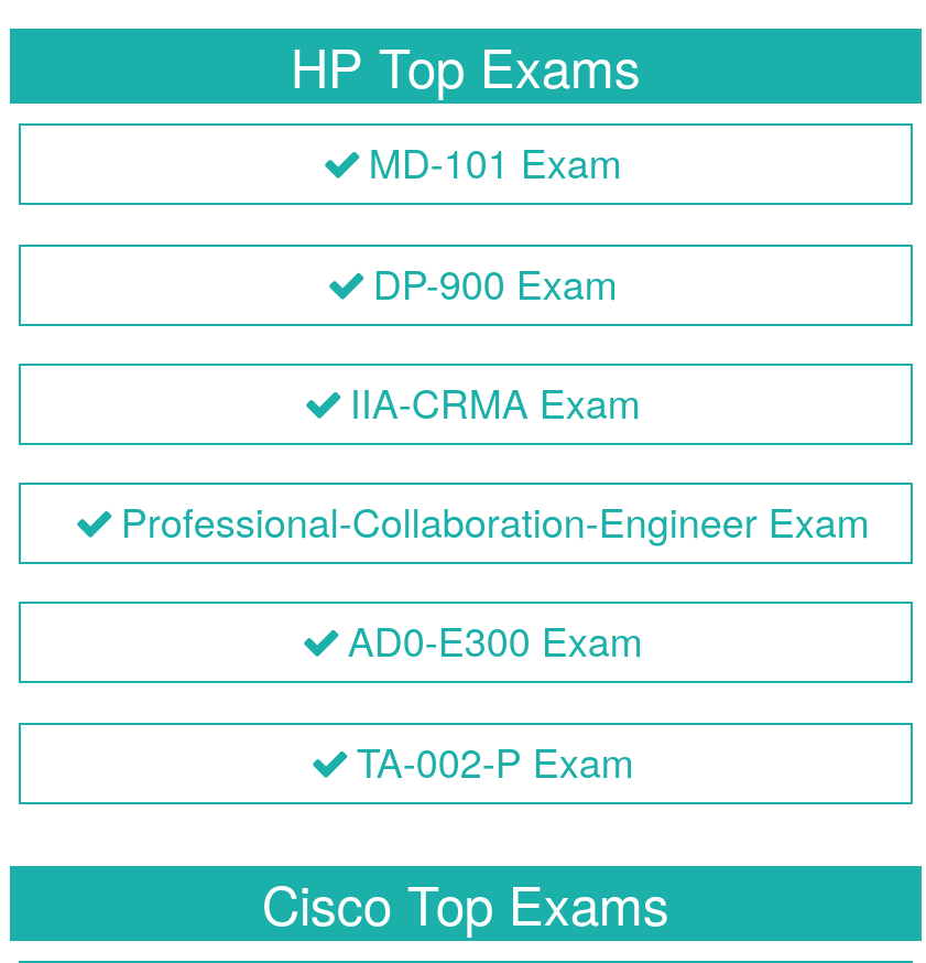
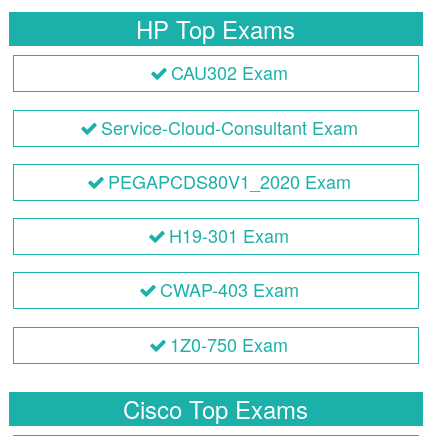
[369,133,622,191] MD-101 Exam -> [171,59,288,85] CAU302 Exam
[373,253,617,310] DP-900 Exam -> [101,114,358,140] Service-Cloud-Consultant Exam
[350,372,641,429] IIA-CRMA Exam -> [108,168,351,194] PEGAPCDS80V1_2020 Exam
[121,492,870,549] Professional-Collaboration-Engineer Exam -> [169,222,289,248] H19-301 Exam
[348,611,643,669] AD0-E300 Exam -> [160,276,299,302] CWAP-403 Exam
[357,731,634,788] TA-002-P Exam -> [170,331,288,357] 1Z0-750 Exam

